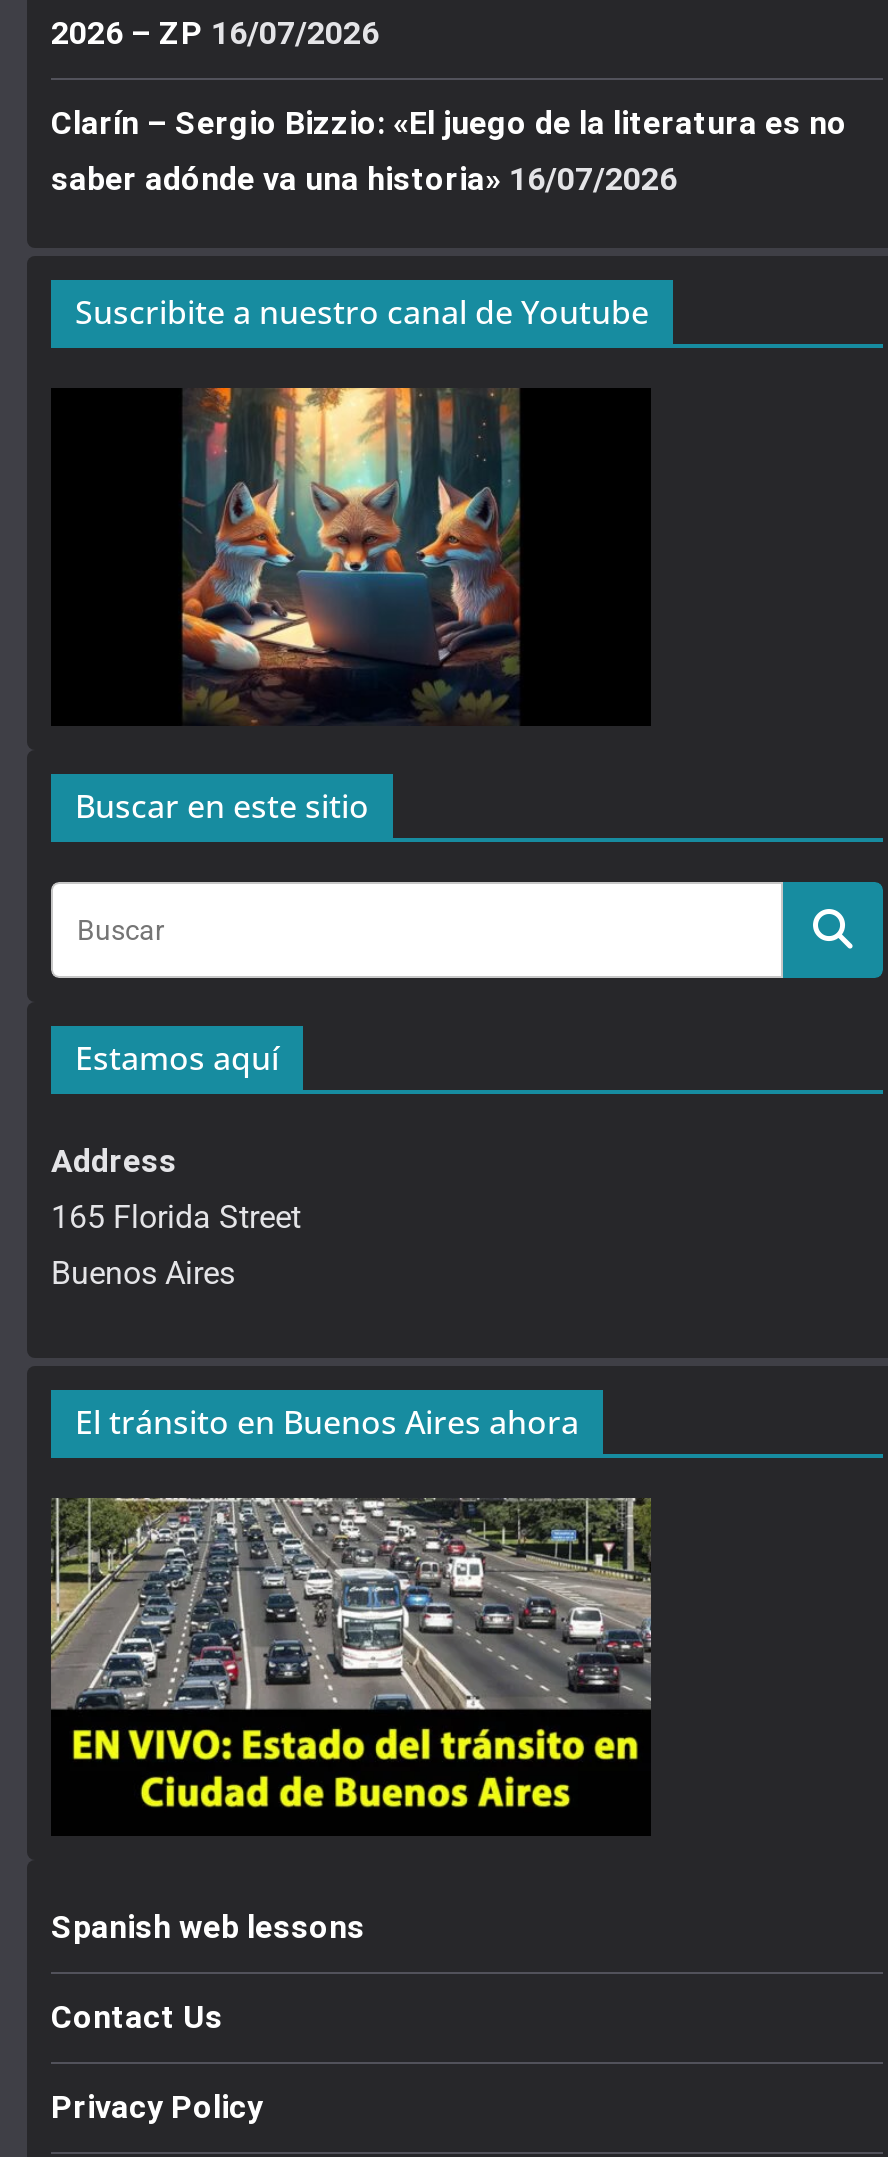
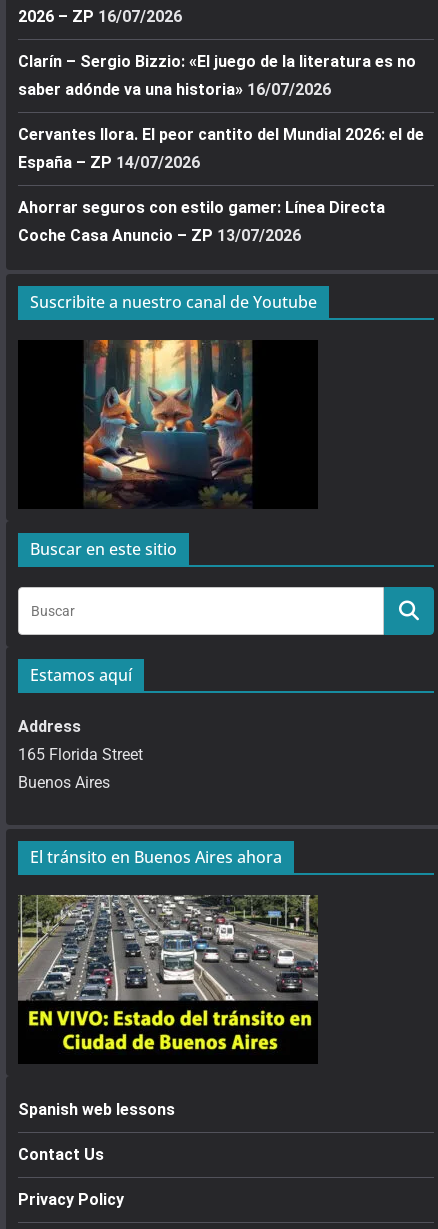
none -> [18,125,424,245] Cervantes llora. El peor cantito del Mundial 2026: el de | España – ZP 14/07/2026 | Ahorrar seguros con estilo gamer: Línea Directa | Coche Casa Anuncio – ZP 13/07/2026

